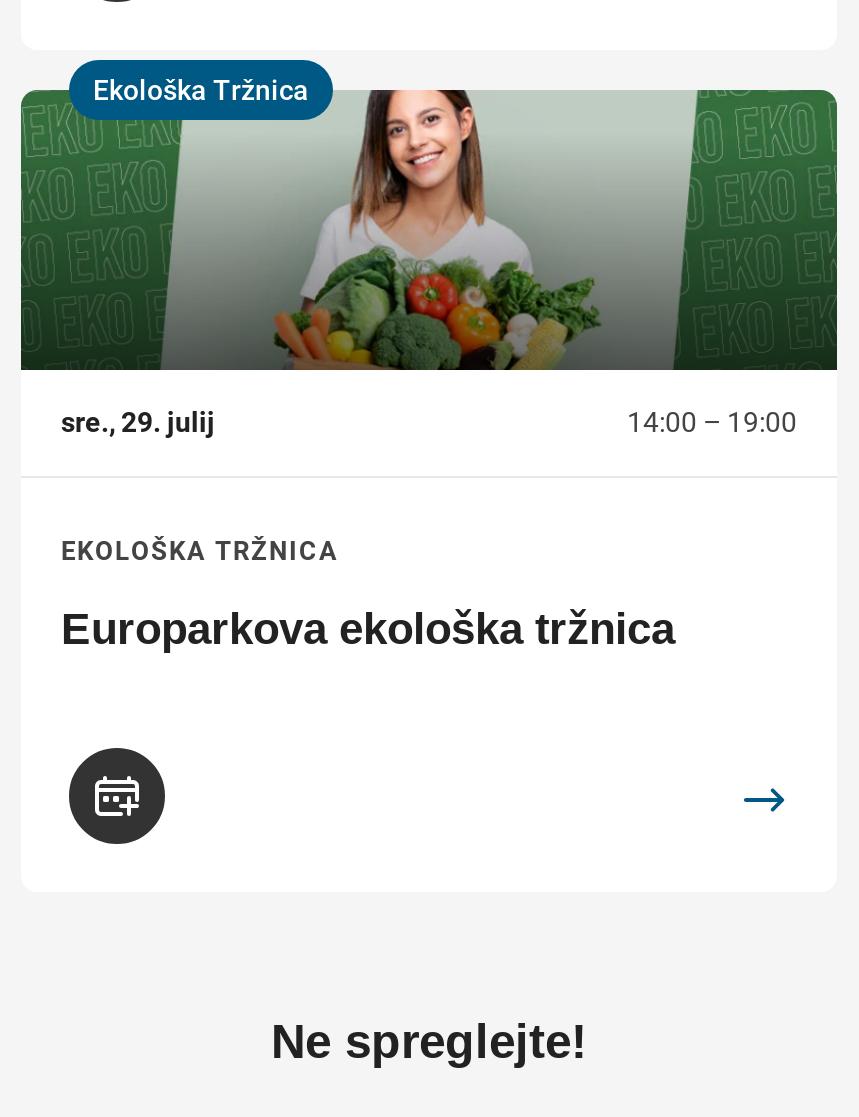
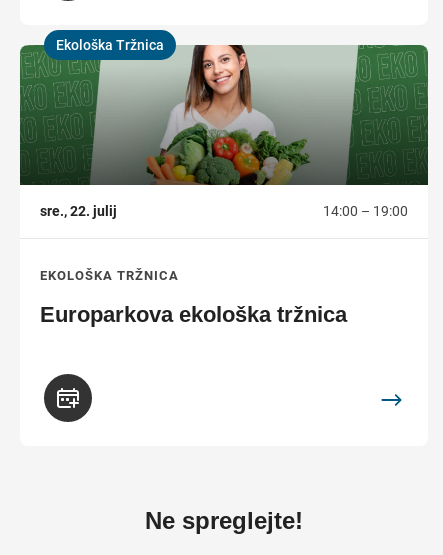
[61,406,215,438] sre., 29. julij -> [40,203,117,219] sre., 22. julij

